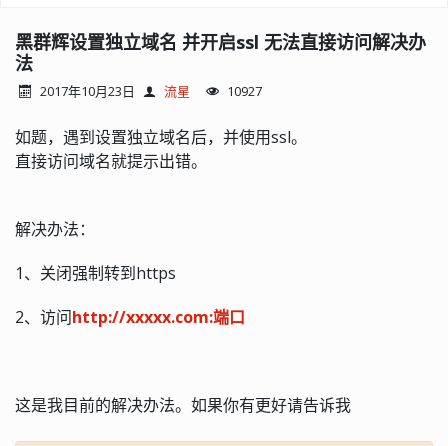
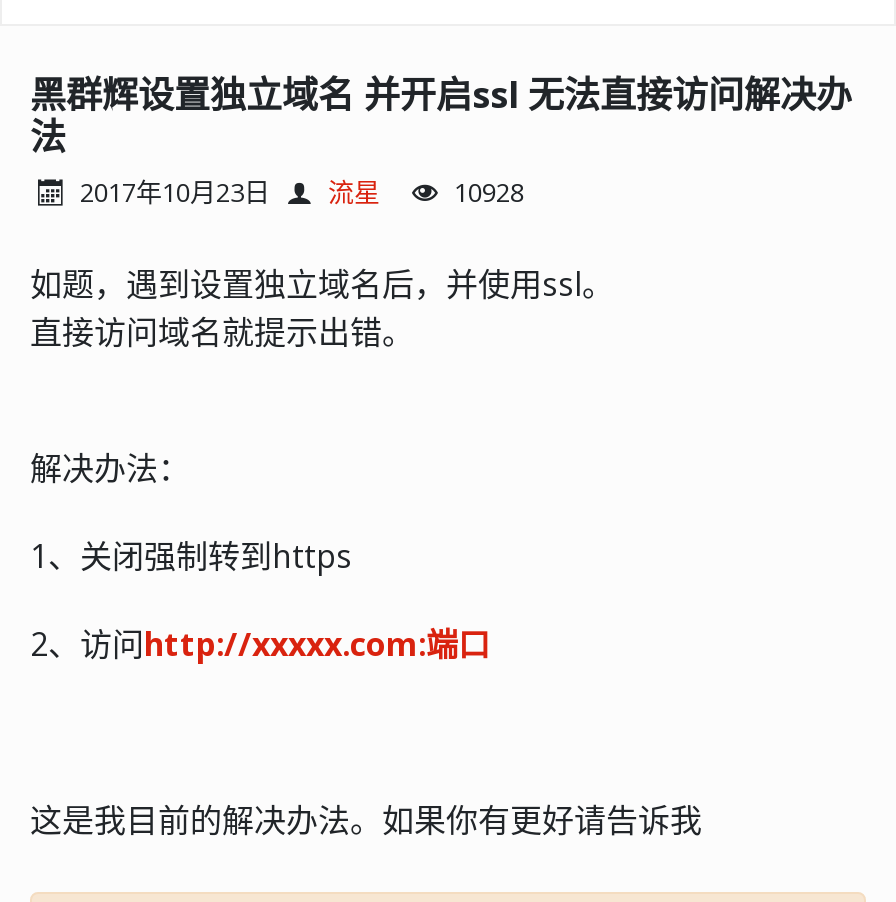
[227,82,262,100] 10927 -> [454,174,524,210] 10928

